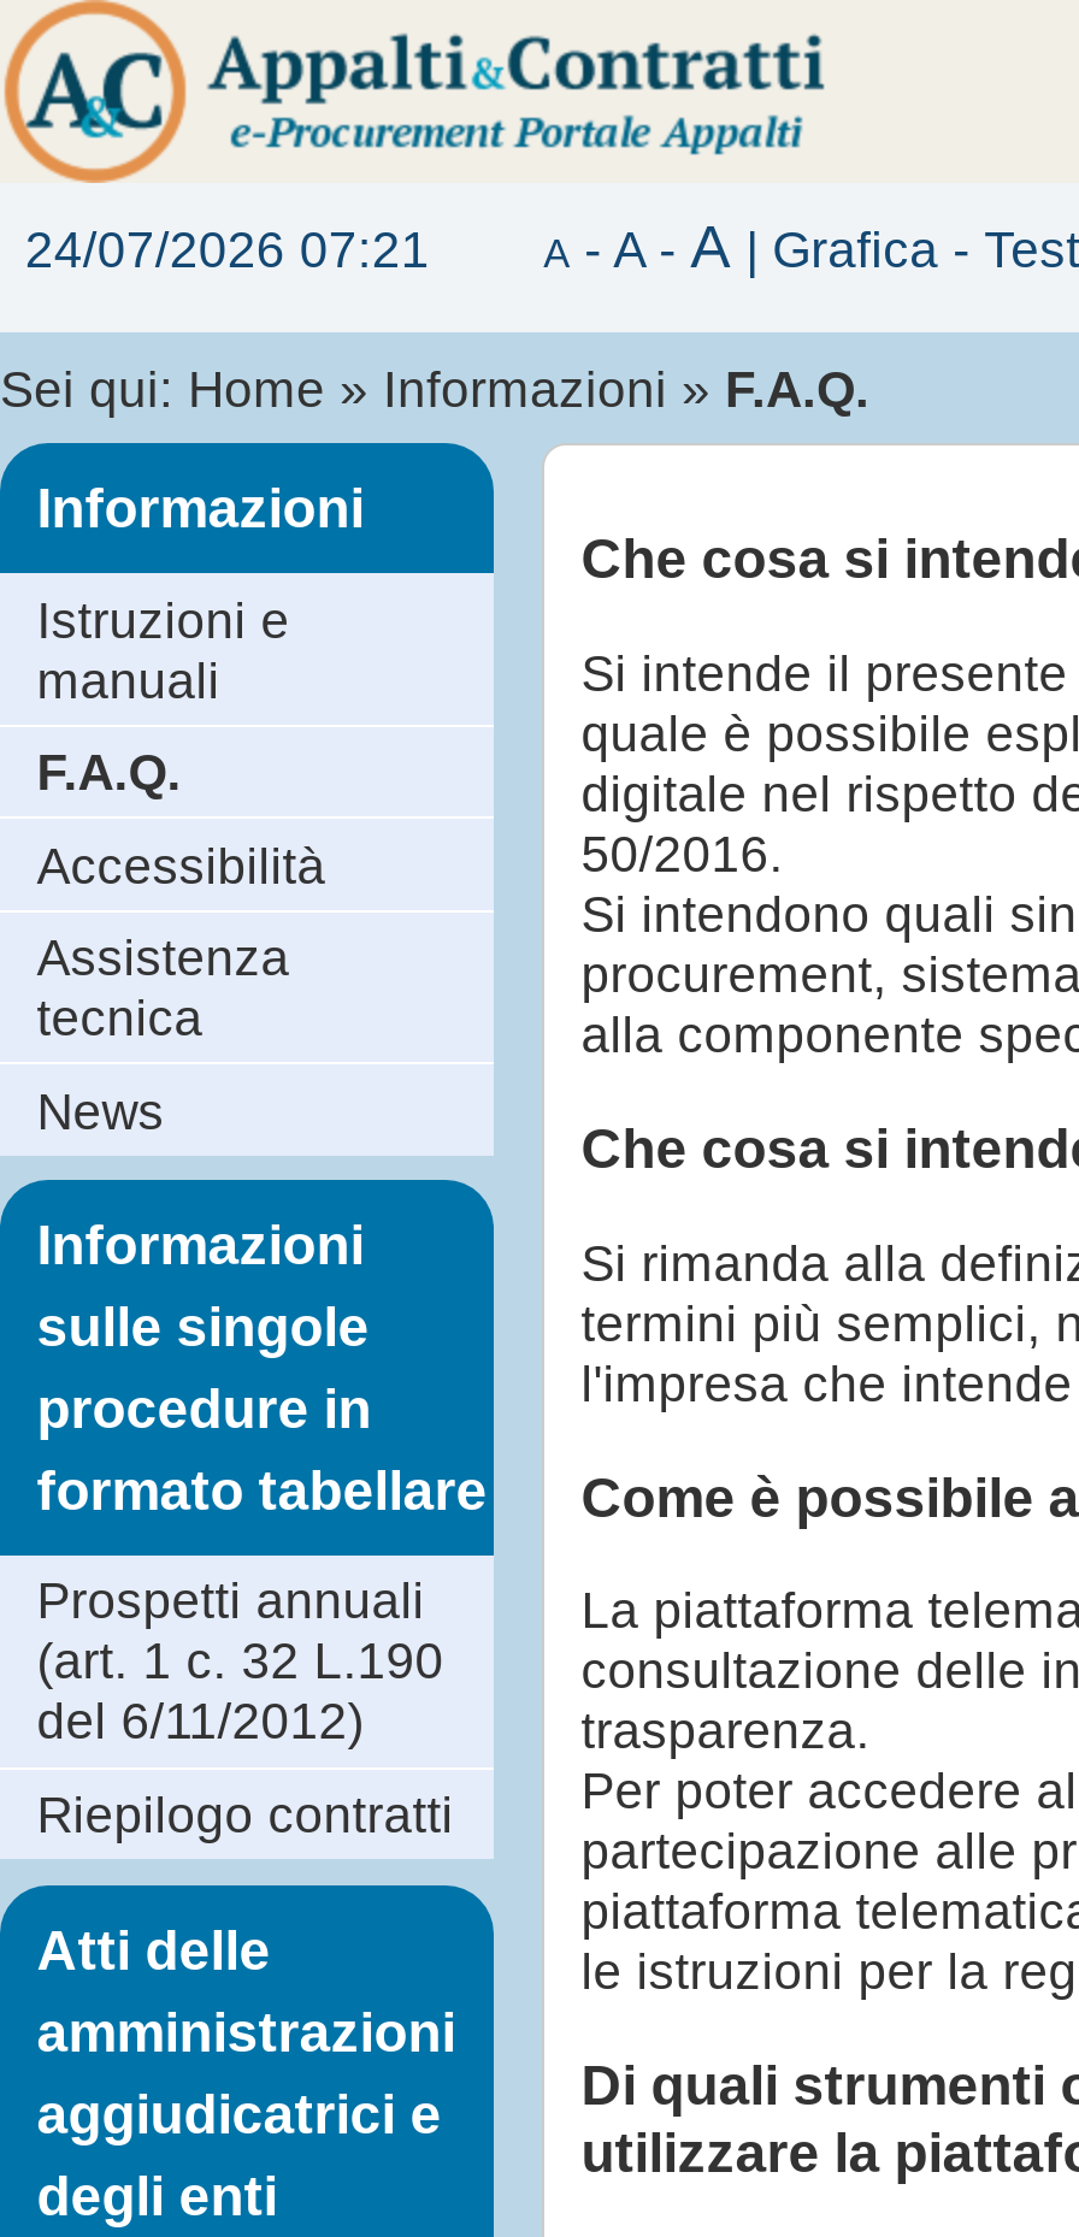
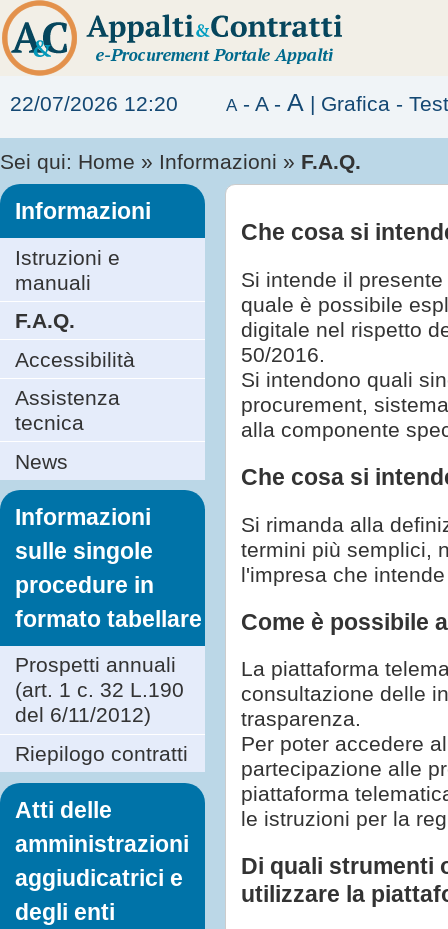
[25,222,430,277] 24/07/2026 07:21 -> [10,92,178,115] 22/07/2026 12:20

